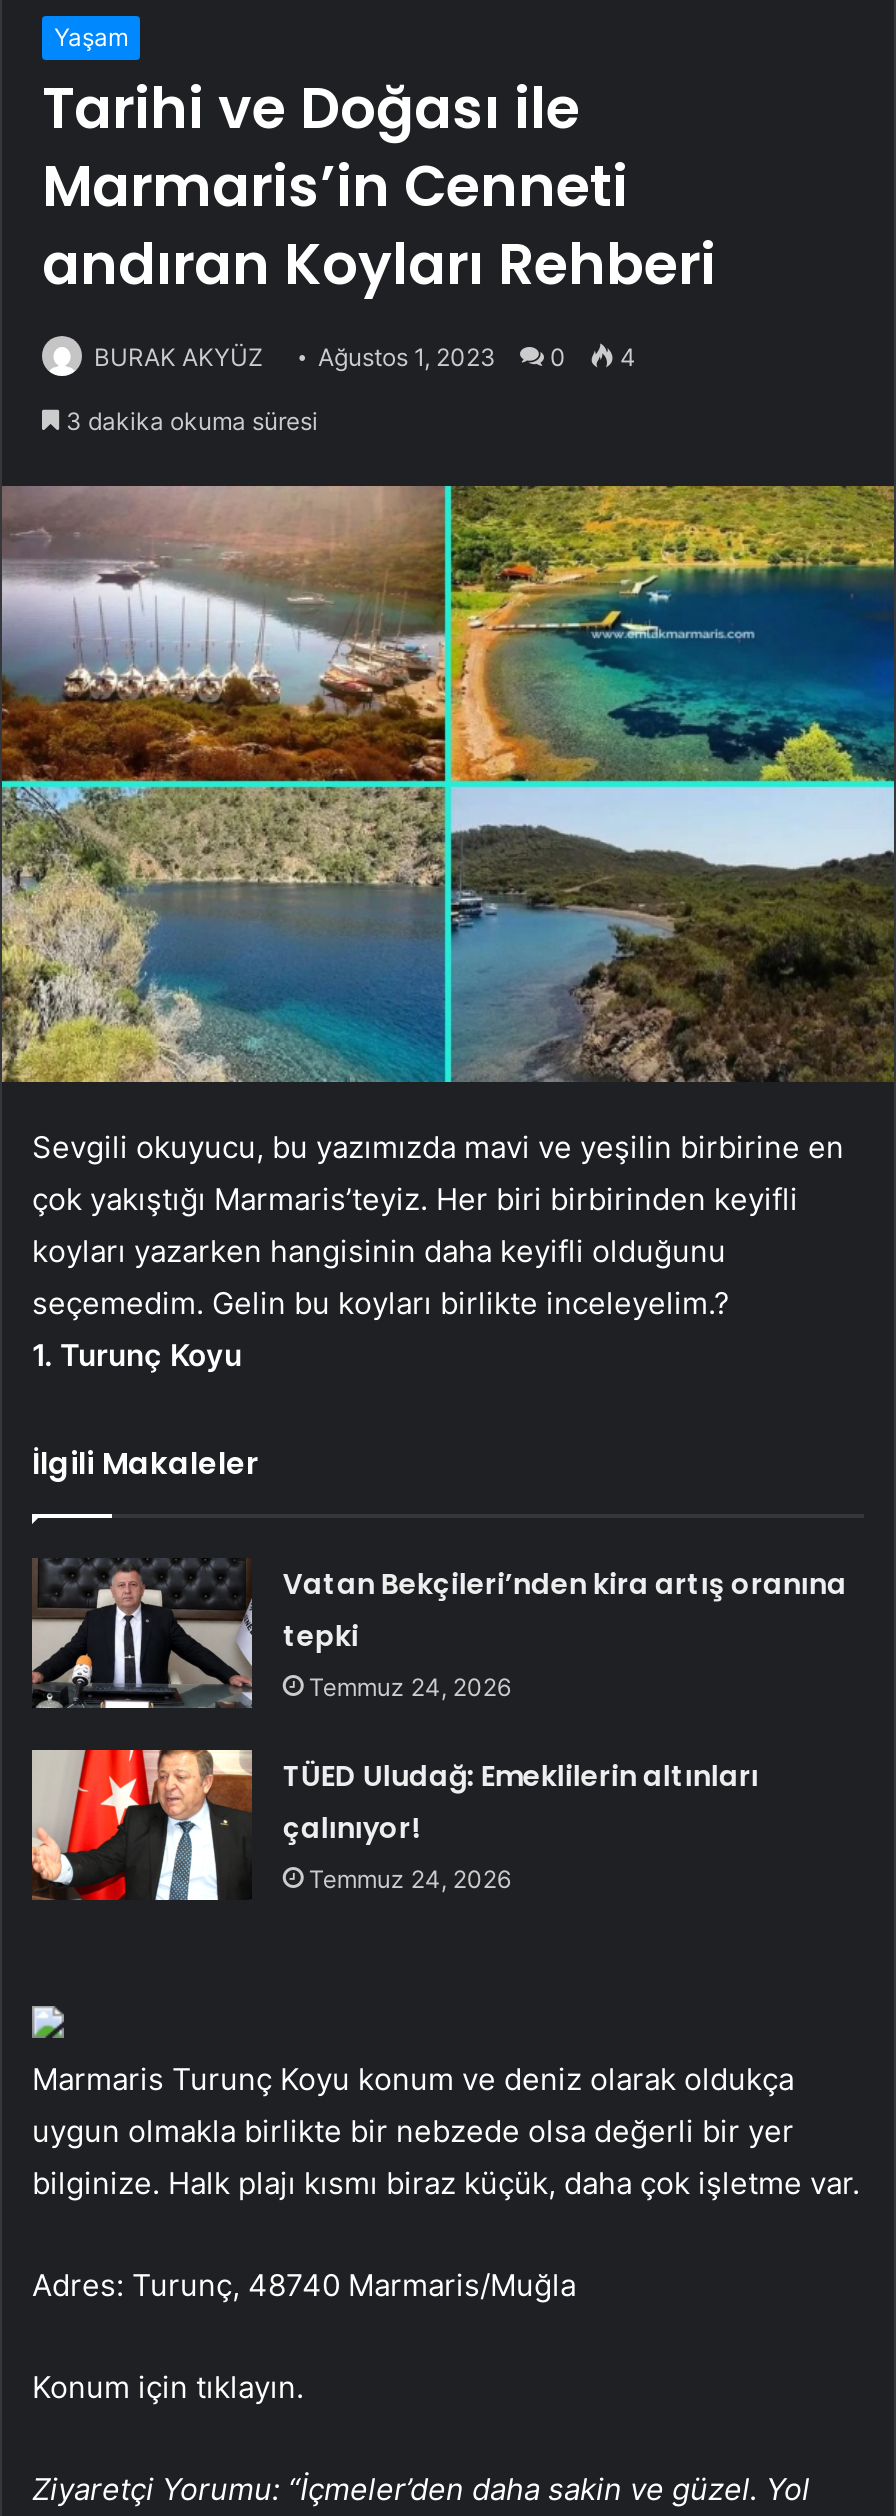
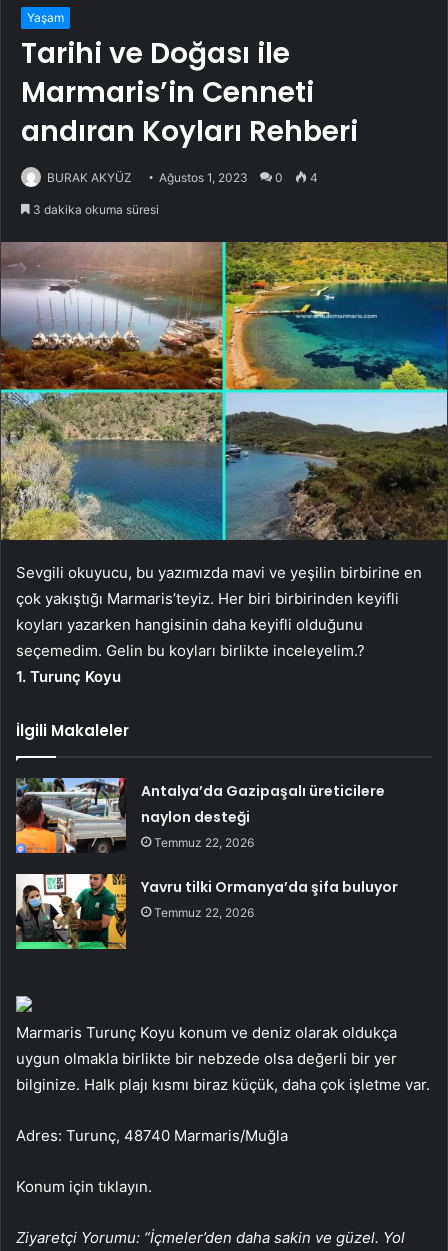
[32,1558,847,1710] [image] | Vatan Bekçileri’nden kira artış oranına | tepki | Temmuz 24, 2026 -> [15,777,385,854] [image] | Antalya’da Gazipaşalı üreticilere | naylon desteği | Temmuz 22, 2026
[30,1748,759,1902] [image] | TÜED Uludağ: Emeklilerin altınları | çalınıyor! | Temmuz 24, 2026 -> [15,873,398,950] [image] | Yavru tilki Ormanya’da şifa buluyor | Temmuz 22, 2026

